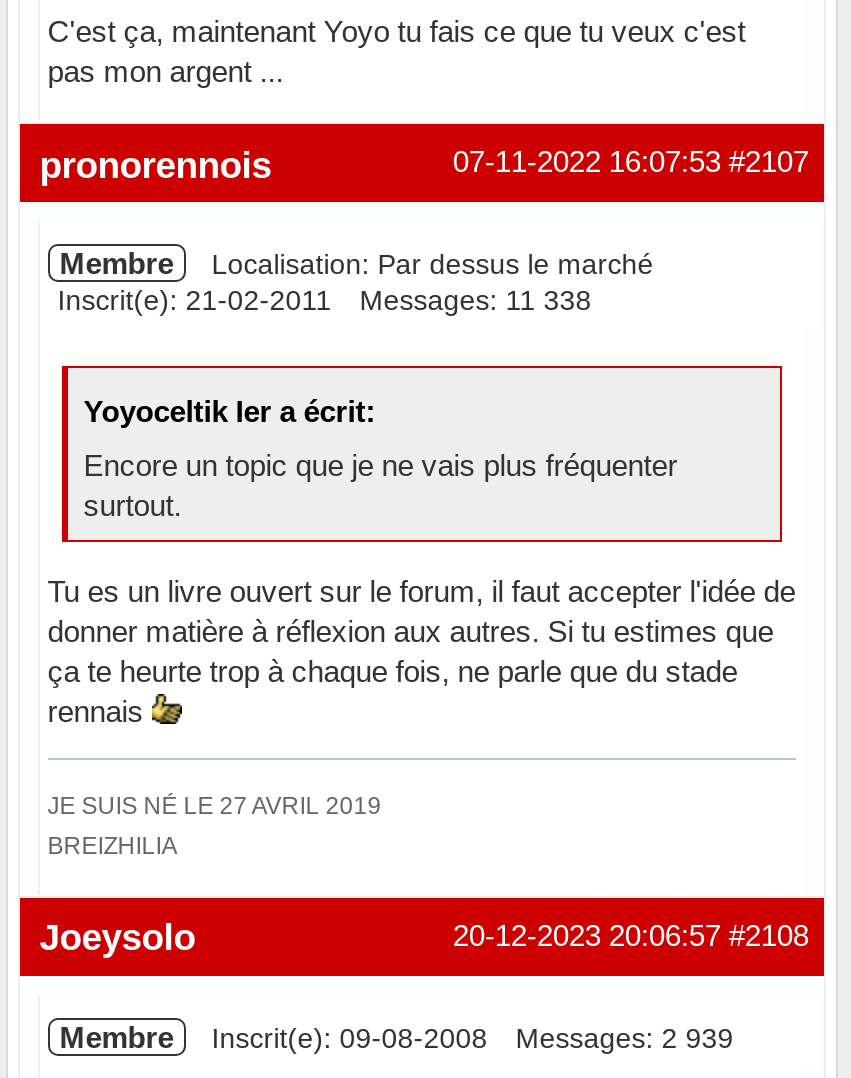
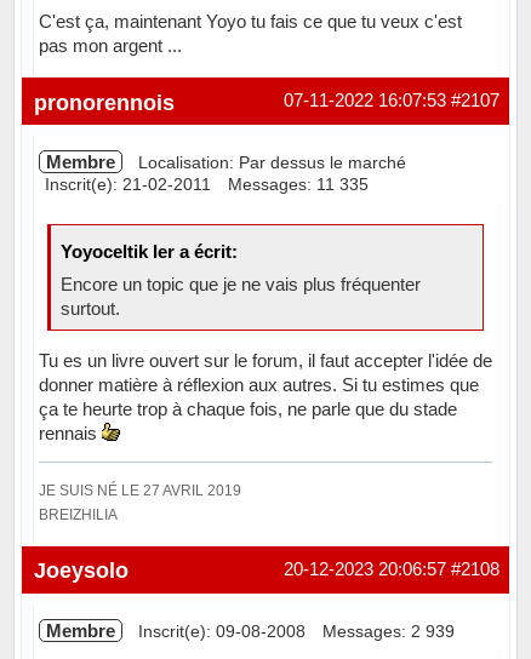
[57,285,591,317] Inscrit(e): 21-02-2011 Messages: 11 338 -> [44,175,368,194] Inscrit(e): 21-02-2011 Messages: 11 335

